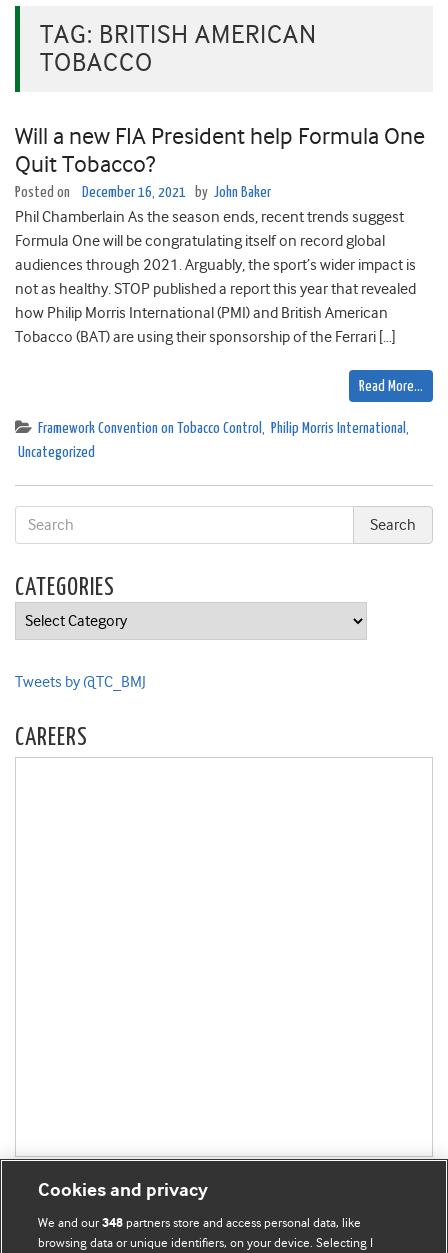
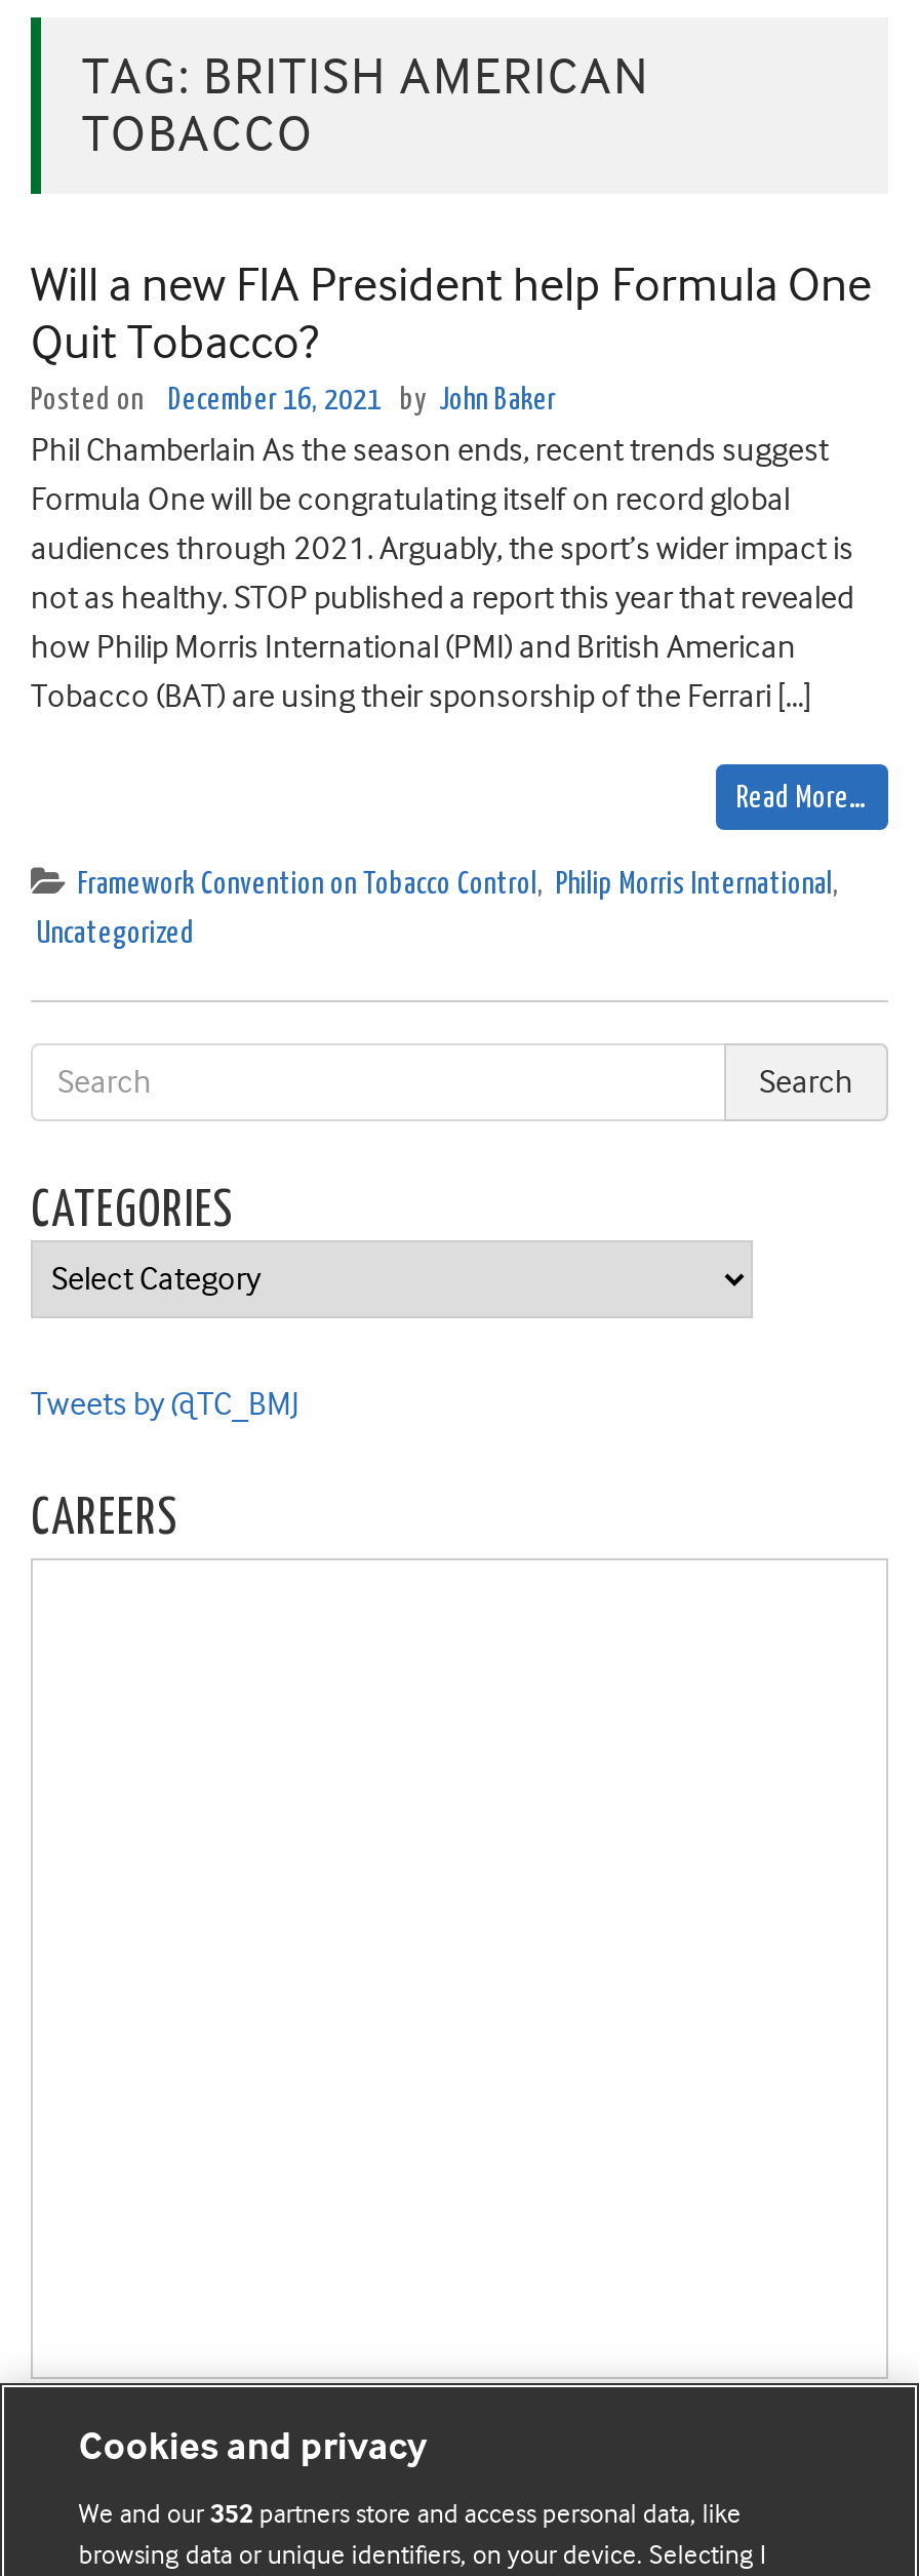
[38,1215,361,1231] We and our 348 partners store and access personal data, like -> [79,2498,741,2531] We and our 352 partners store and access personal data, like

